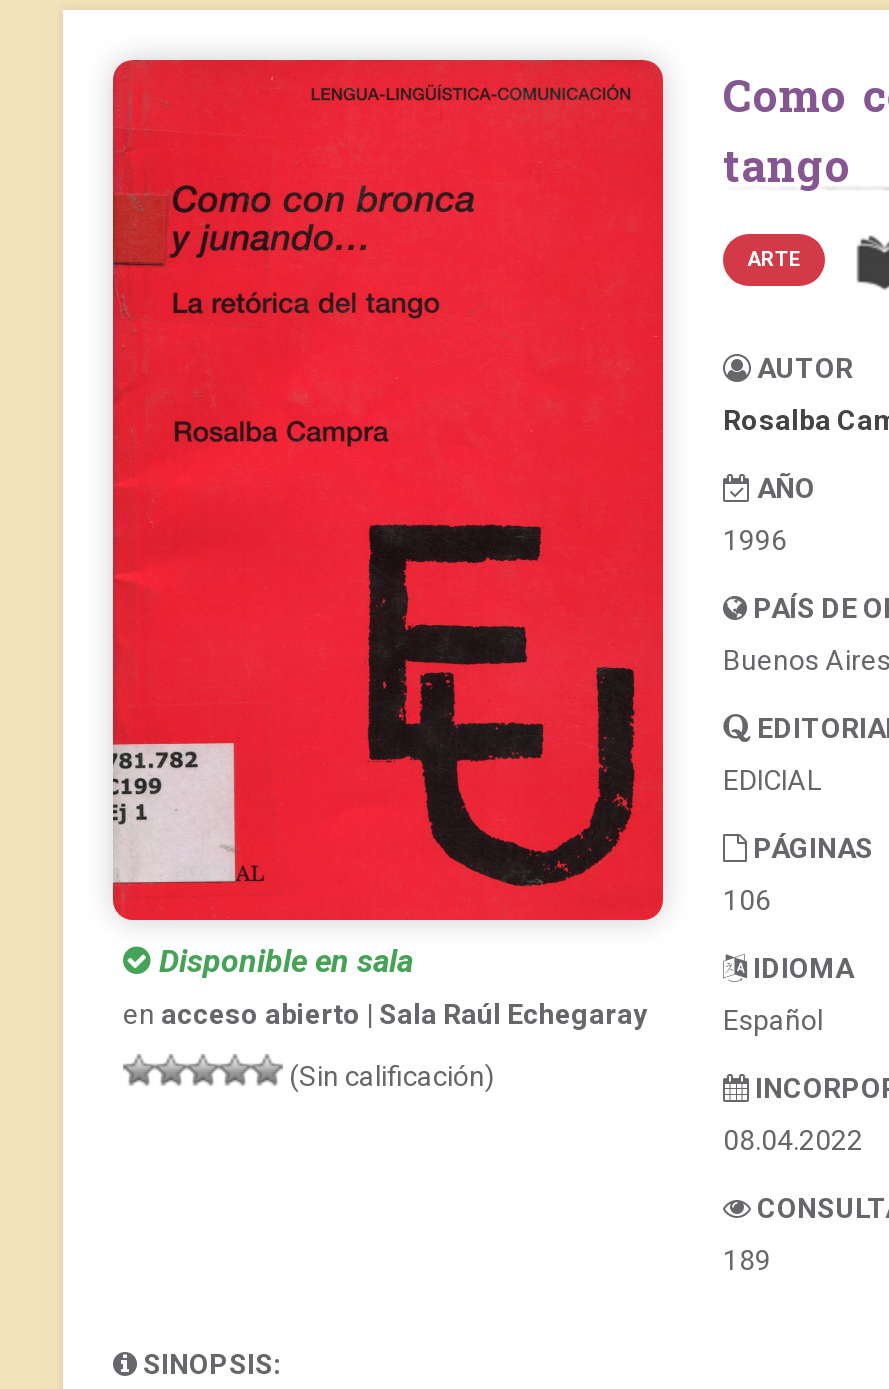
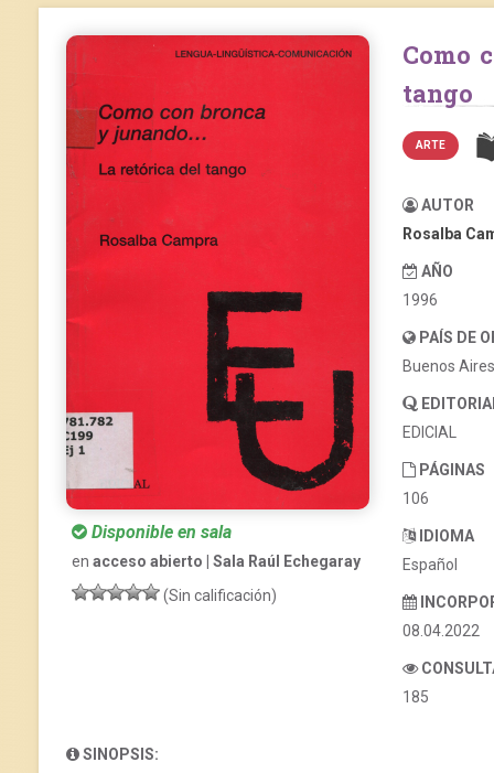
[723,1244,771,1276] 189 -> [402,688,429,706] 185

